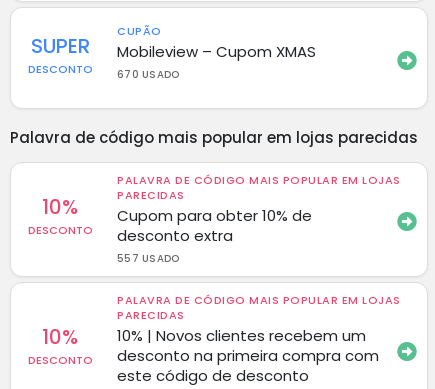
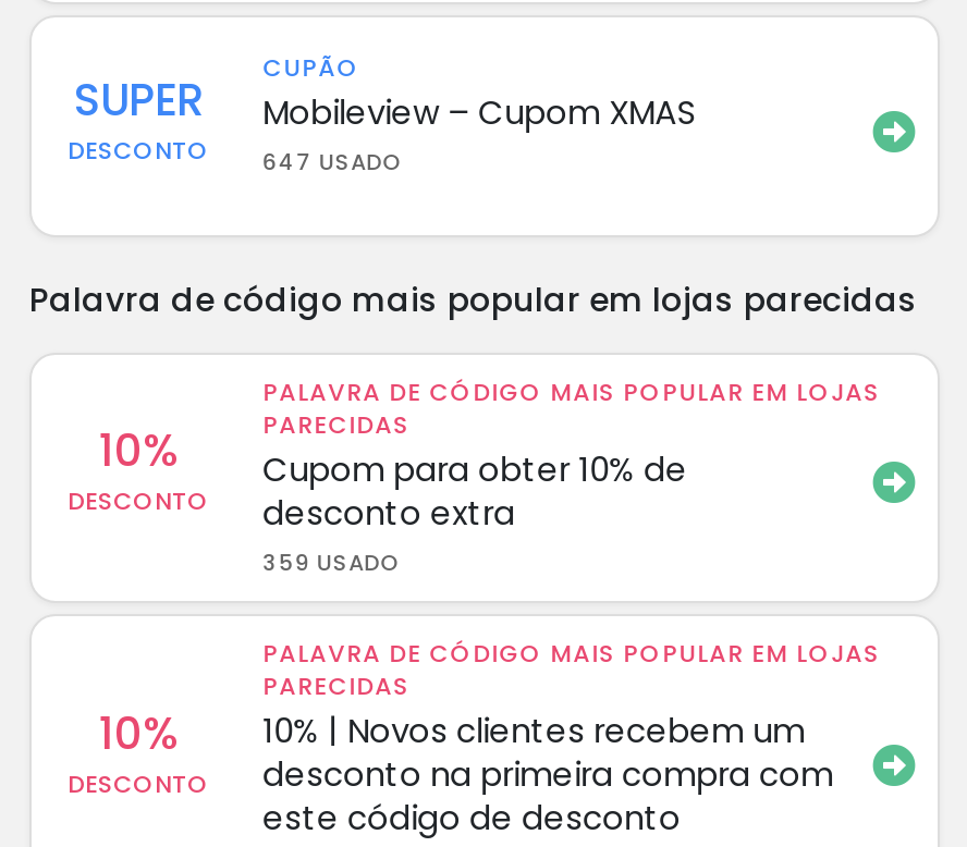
[27,60,179,81] DESCONTO 670 USADO -> [68,132,401,177] DESCONTO 647 USADO
[117,250,179,265] 557 USADO -> [263,545,398,578] 359 USADO

